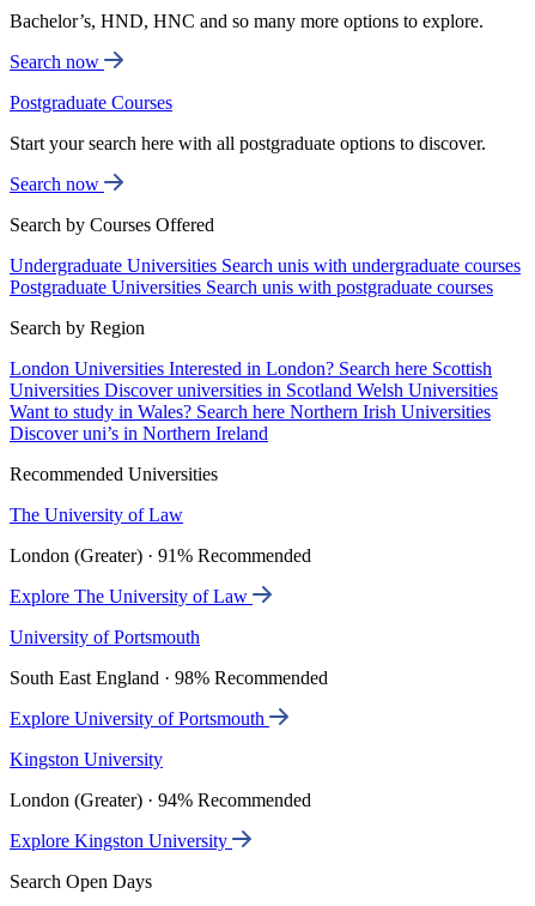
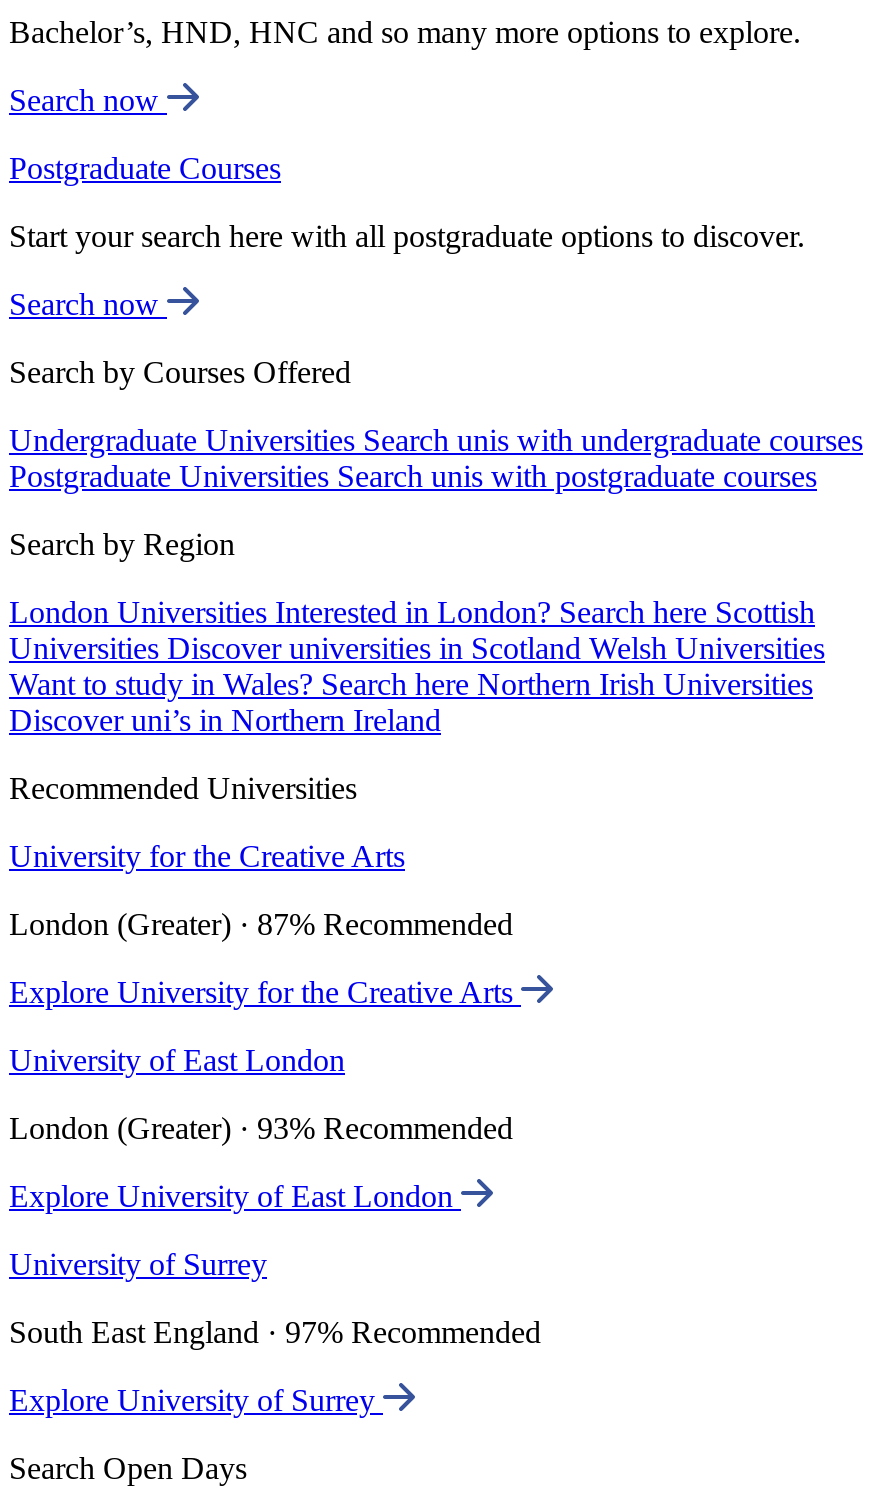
[10,505,183,525] The University of Law -> [9,839,405,873] University for the Creative Arts
[10,545,311,566] London (Greater) · 91% Recommended -> [9,907,513,941] London (Greater) · 87% Recommended
[10,586,253,607] Explore The University of Law -> [9,975,521,1009] Explore University for the Creative Arts
[10,627,200,647] University of Portsmouth -> [9,1043,345,1077] University of East London
[10,668,328,688] South East England · 98% Recommended -> [9,1111,513,1145] London (Greater) · 93% Recommended
[10,708,269,729] Explore University of Portsmouth -> [9,1179,461,1213] Explore University of East London
[10,749,163,770] Kingston University -> [9,1247,267,1281] University of Surrey
[10,790,311,810] London (Greater) · 94% Recommended -> [9,1315,541,1349] South East England · 97% Recommended
[10,831,232,851] Explore Kingston University -> [9,1383,383,1417] Explore University of Surrey

